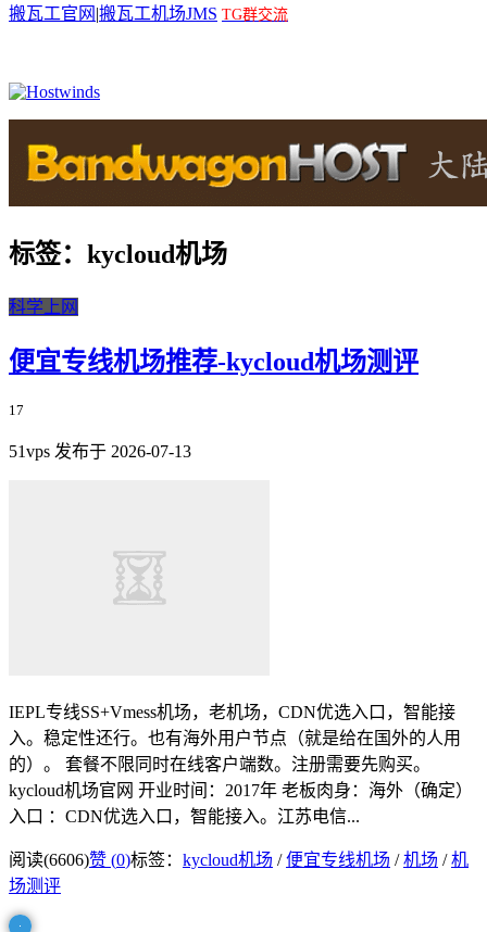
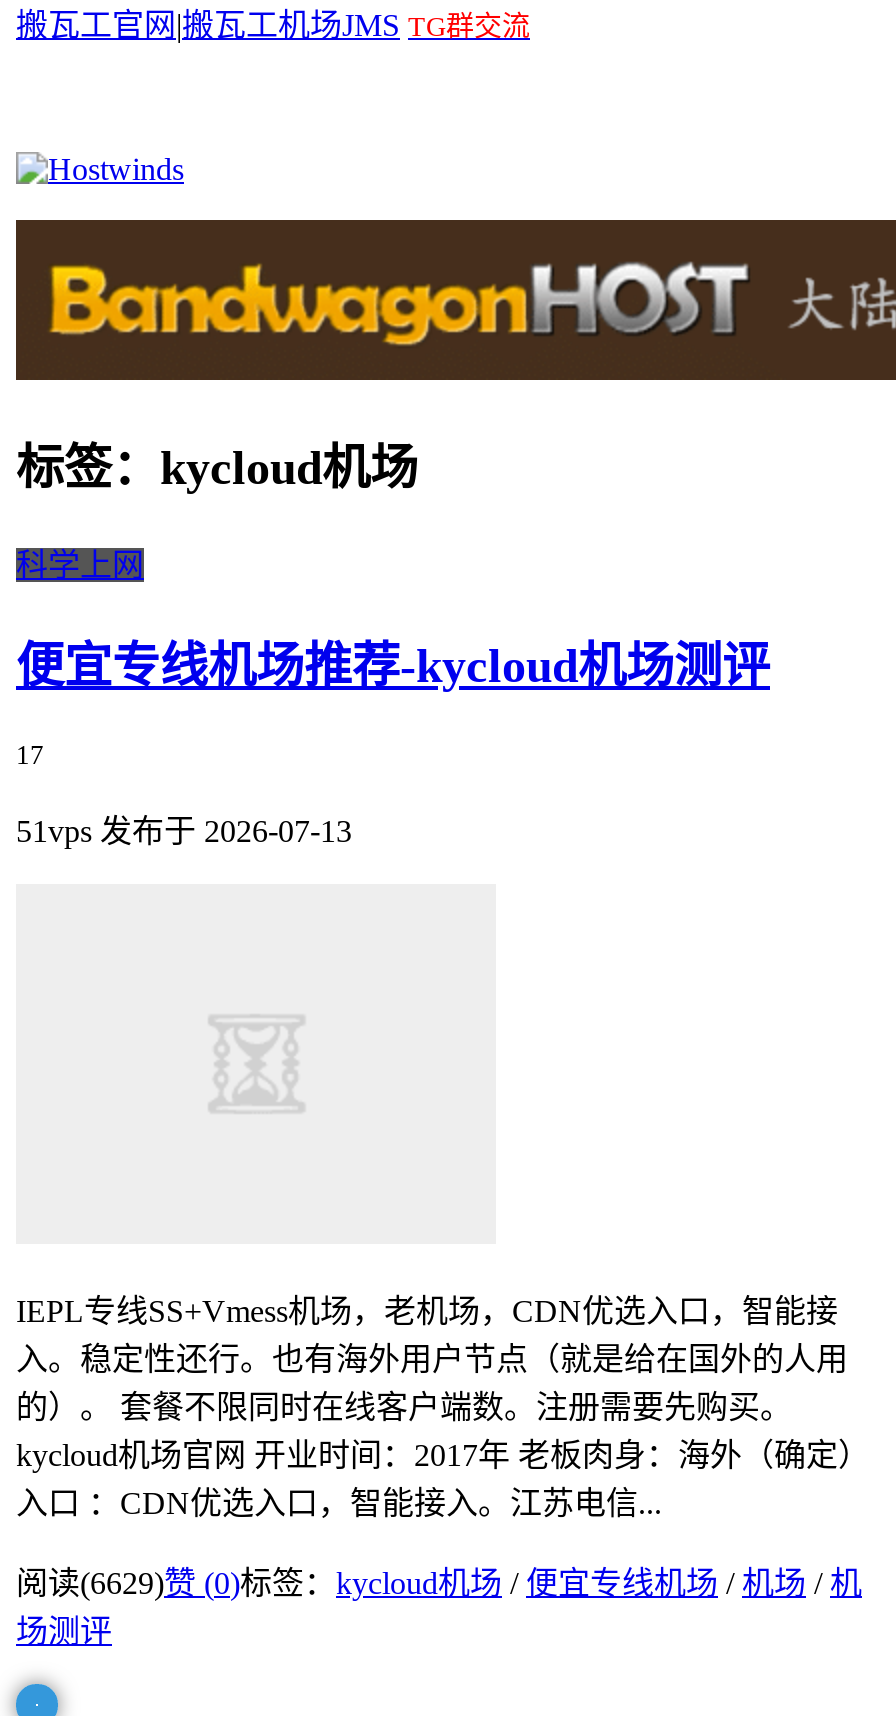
[9,850,469,869] 阅读(6606)赞 (0)标签：kycloud机场/便宜专线机场/机场/机 -> [16,1565,862,1599] 阅读(6629)赞 (0)标签：kycloud机场/便宜专线机场/机场/机

